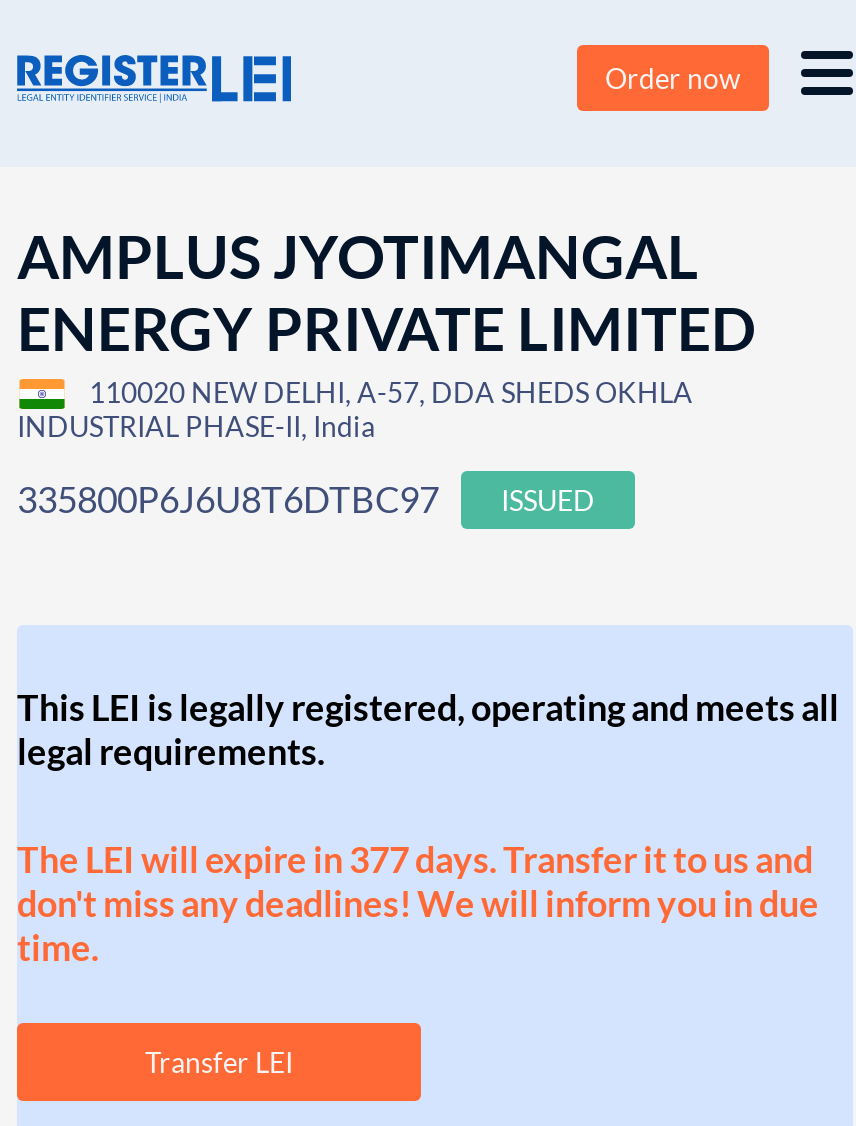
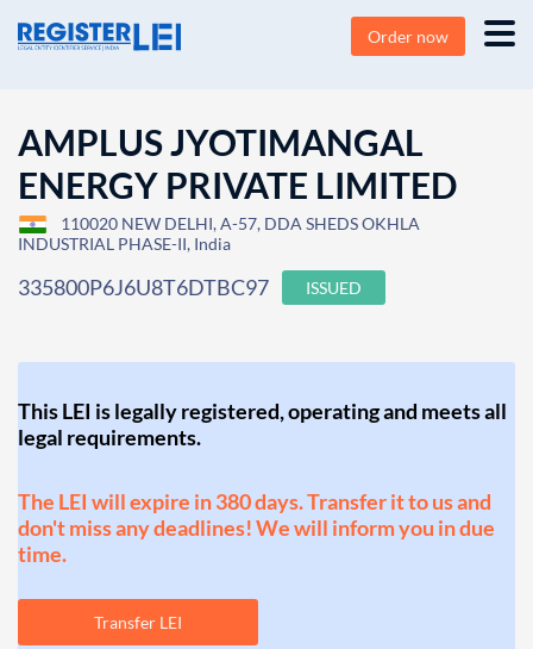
[17,837,813,881] The LEI will expire in 377 days. Transfer it to us and -> [18,488,491,514] The LEI will expire in 380 days. Transfer it to us and

